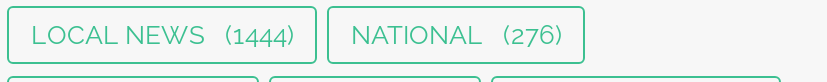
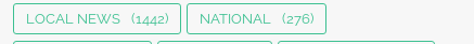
[31,21,561,51] LOCAL NEWS (1444) NATIONAL (276) -> [26,11,313,27] LOCAL NEWS (1442) NATIONAL (276)

